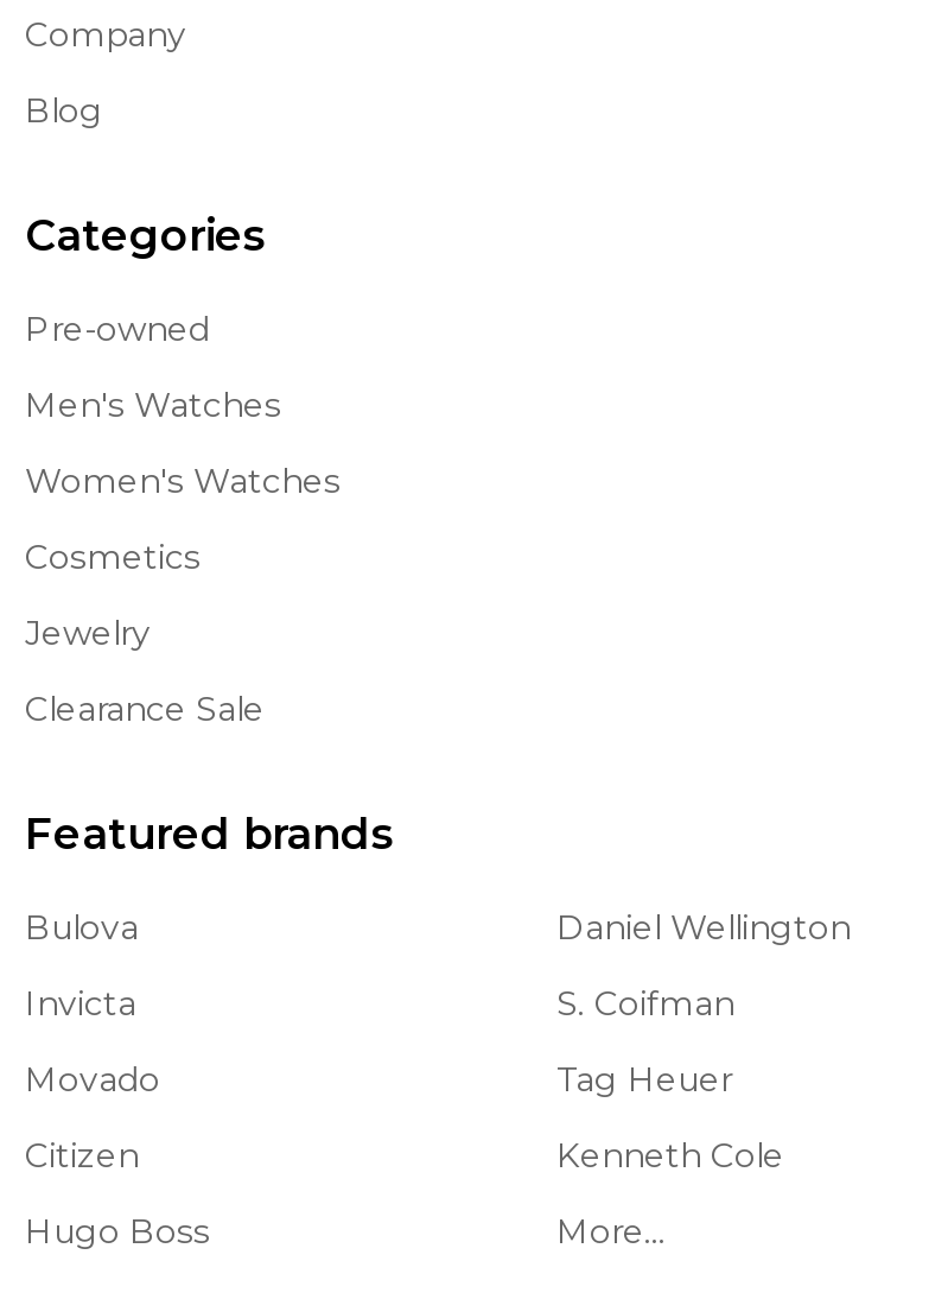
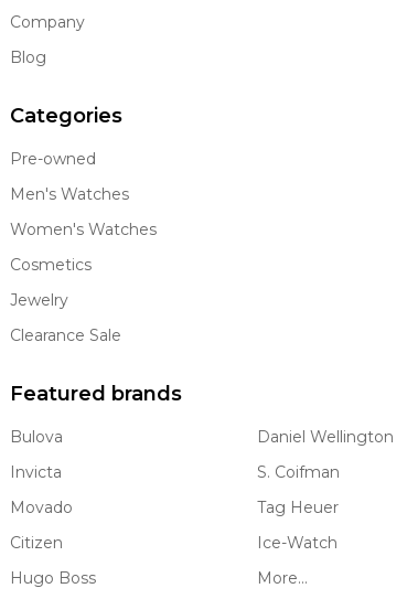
[556,1135,784,1178] Kenneth Cole -> [257,533,338,553] Ice-Watch

